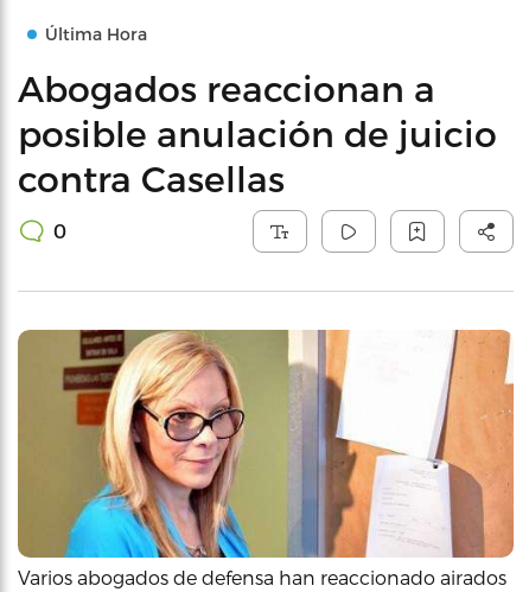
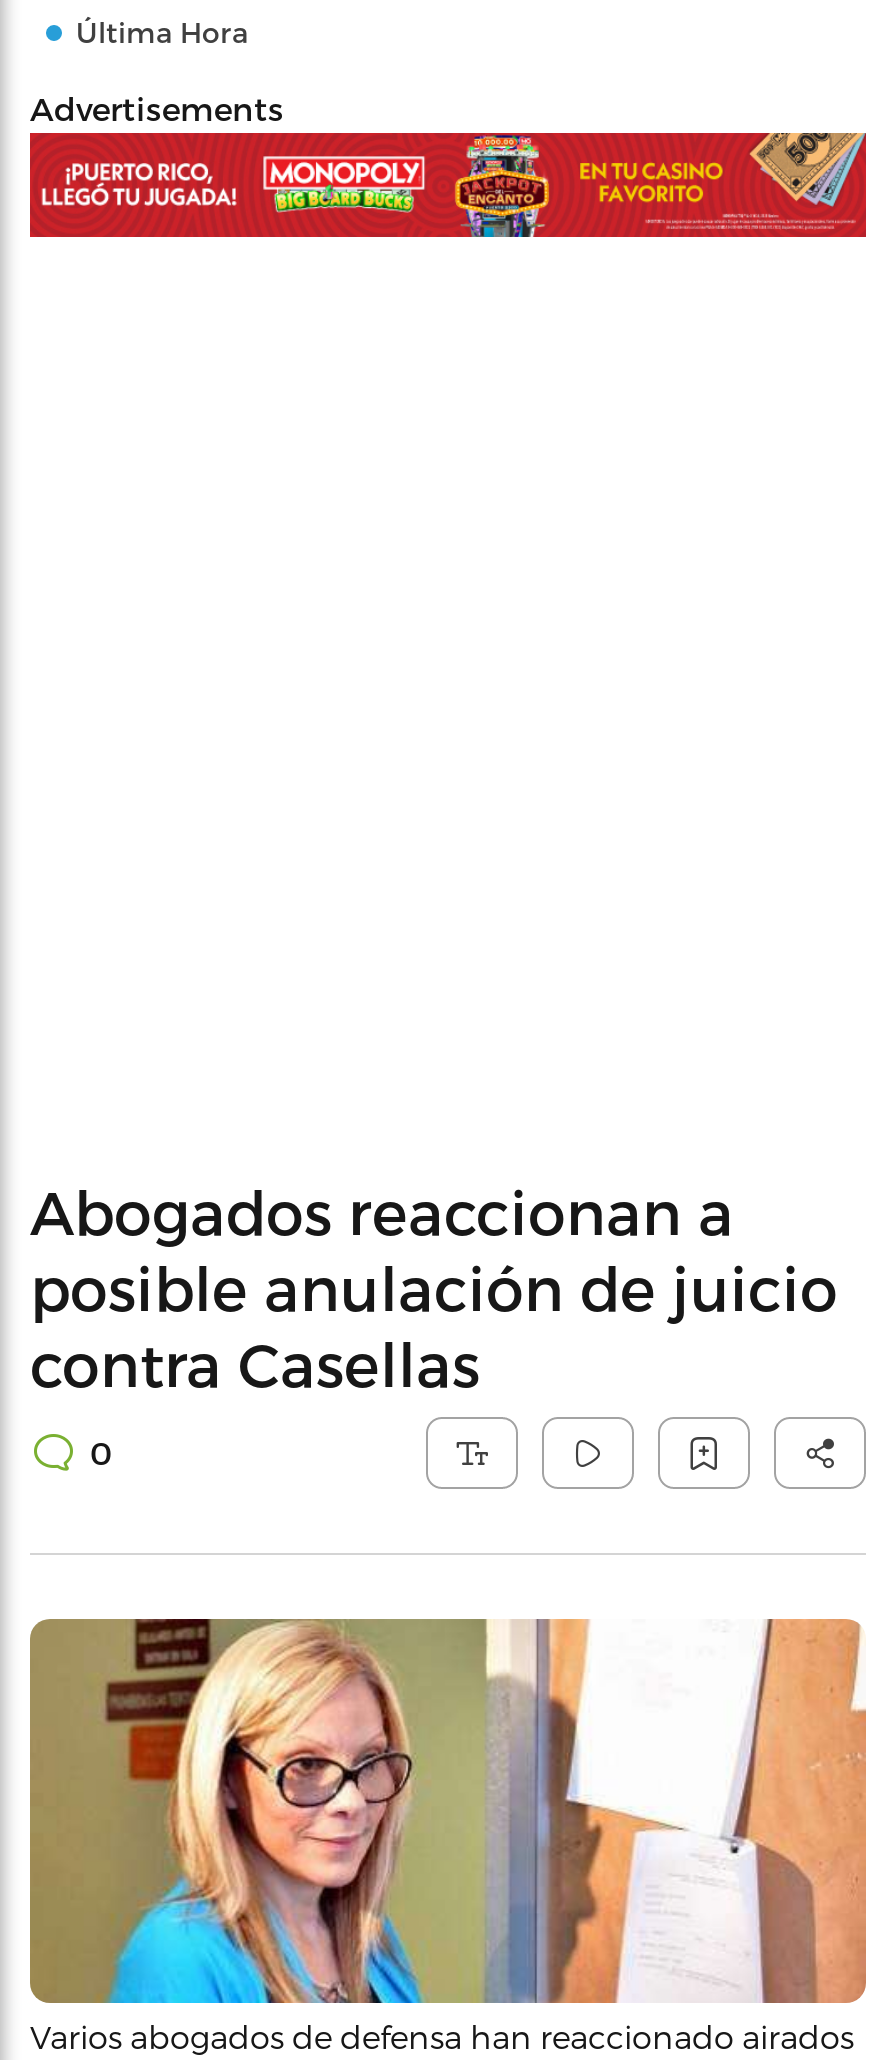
none -> [28,131,868,239] [image]
none -> [30,89,284,127] Advertisements

